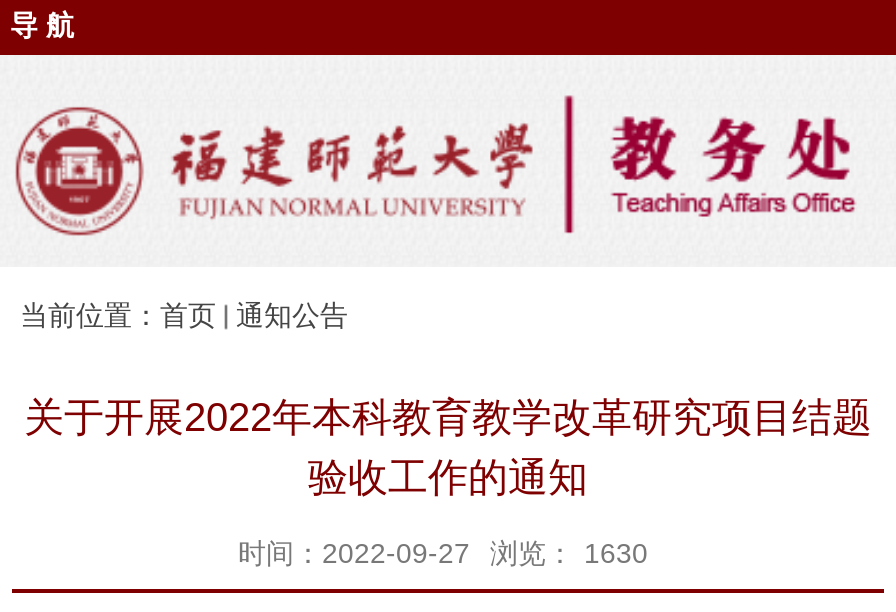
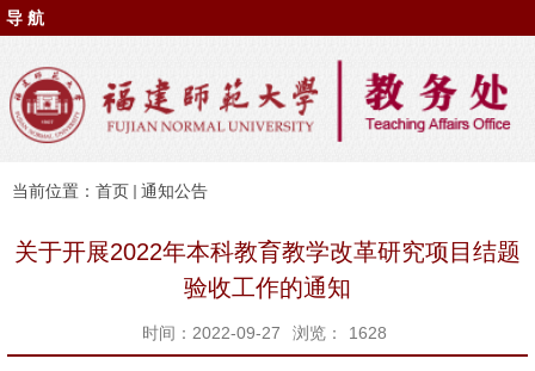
[238,537,648,569] 时间：2022-09-27 浏览： 1630 -> [142,323,387,342] 时间：2022-09-27 浏览： 1628

